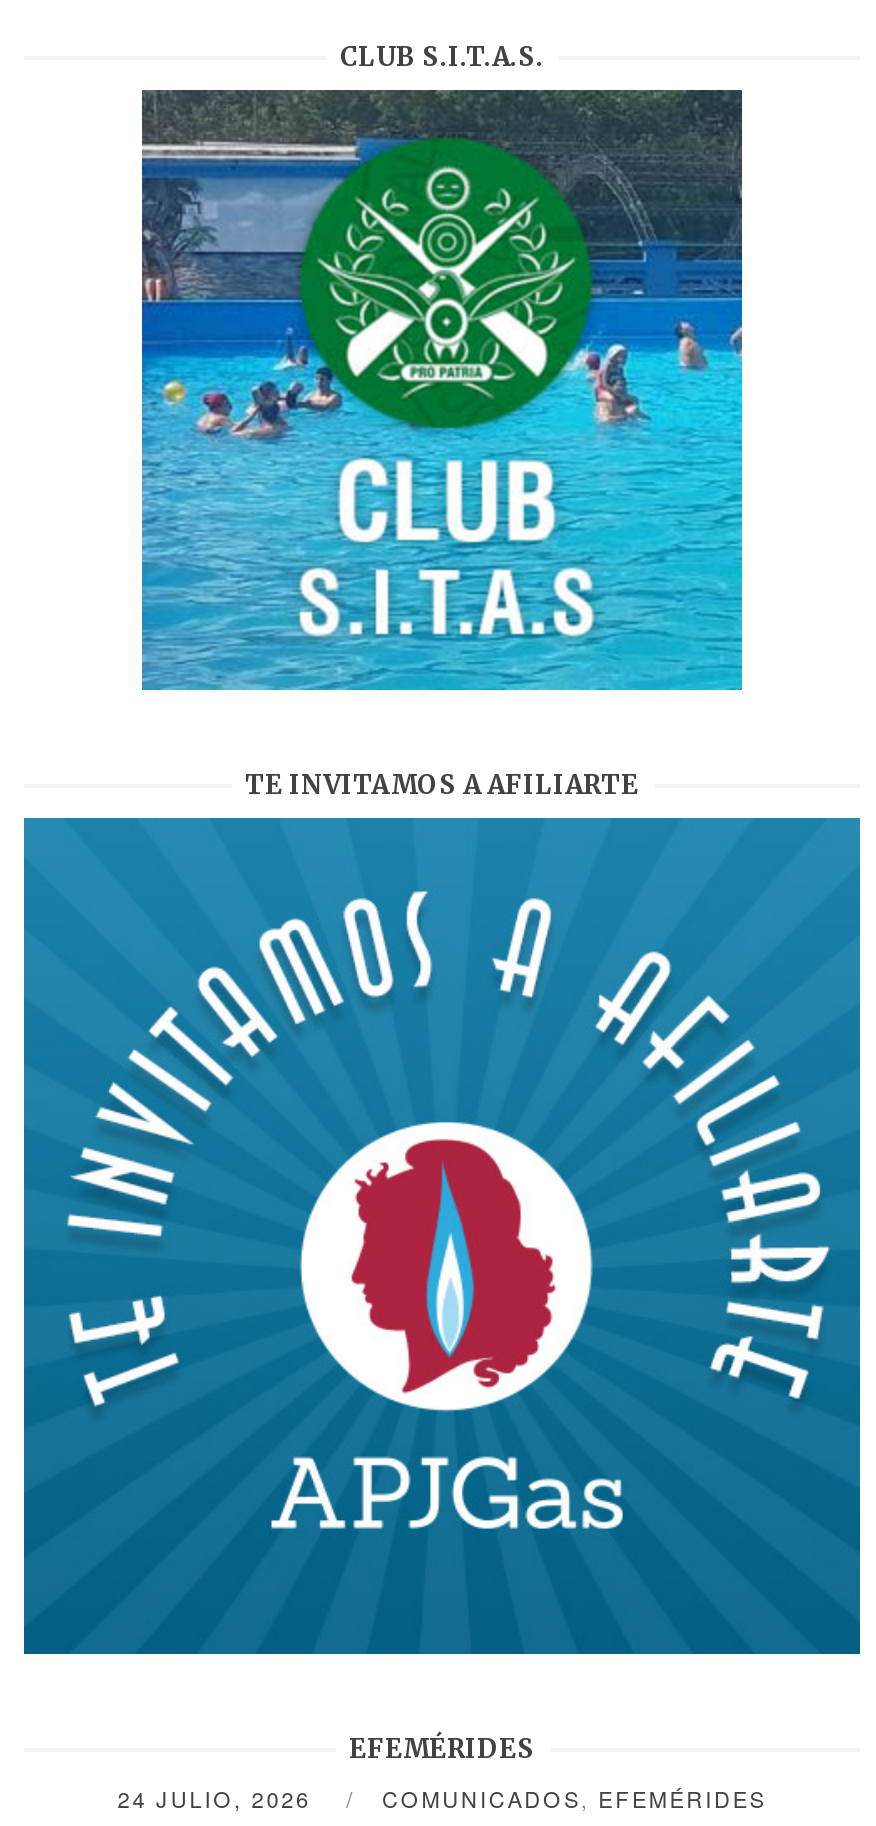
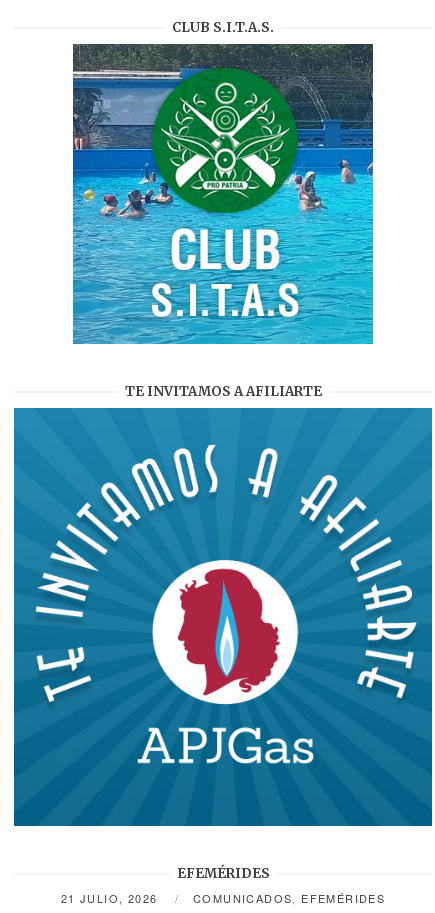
[118,1782,766,1814] 24 JULIO, 2026 COMUNICADOS, EFEMÉRIDES -> [61,890,385,906] 21 JULIO, 2026 COMUNICADOS, EFEMÉRIDES

